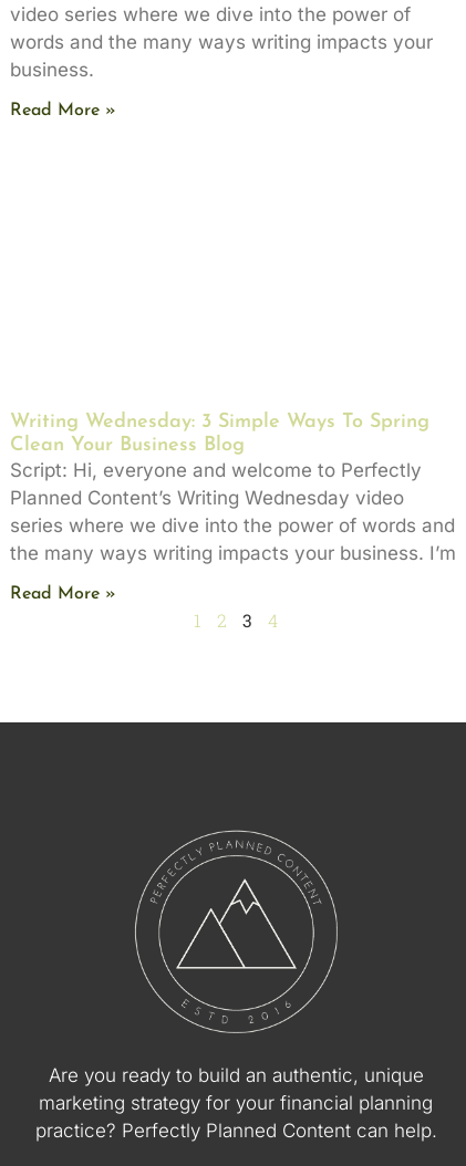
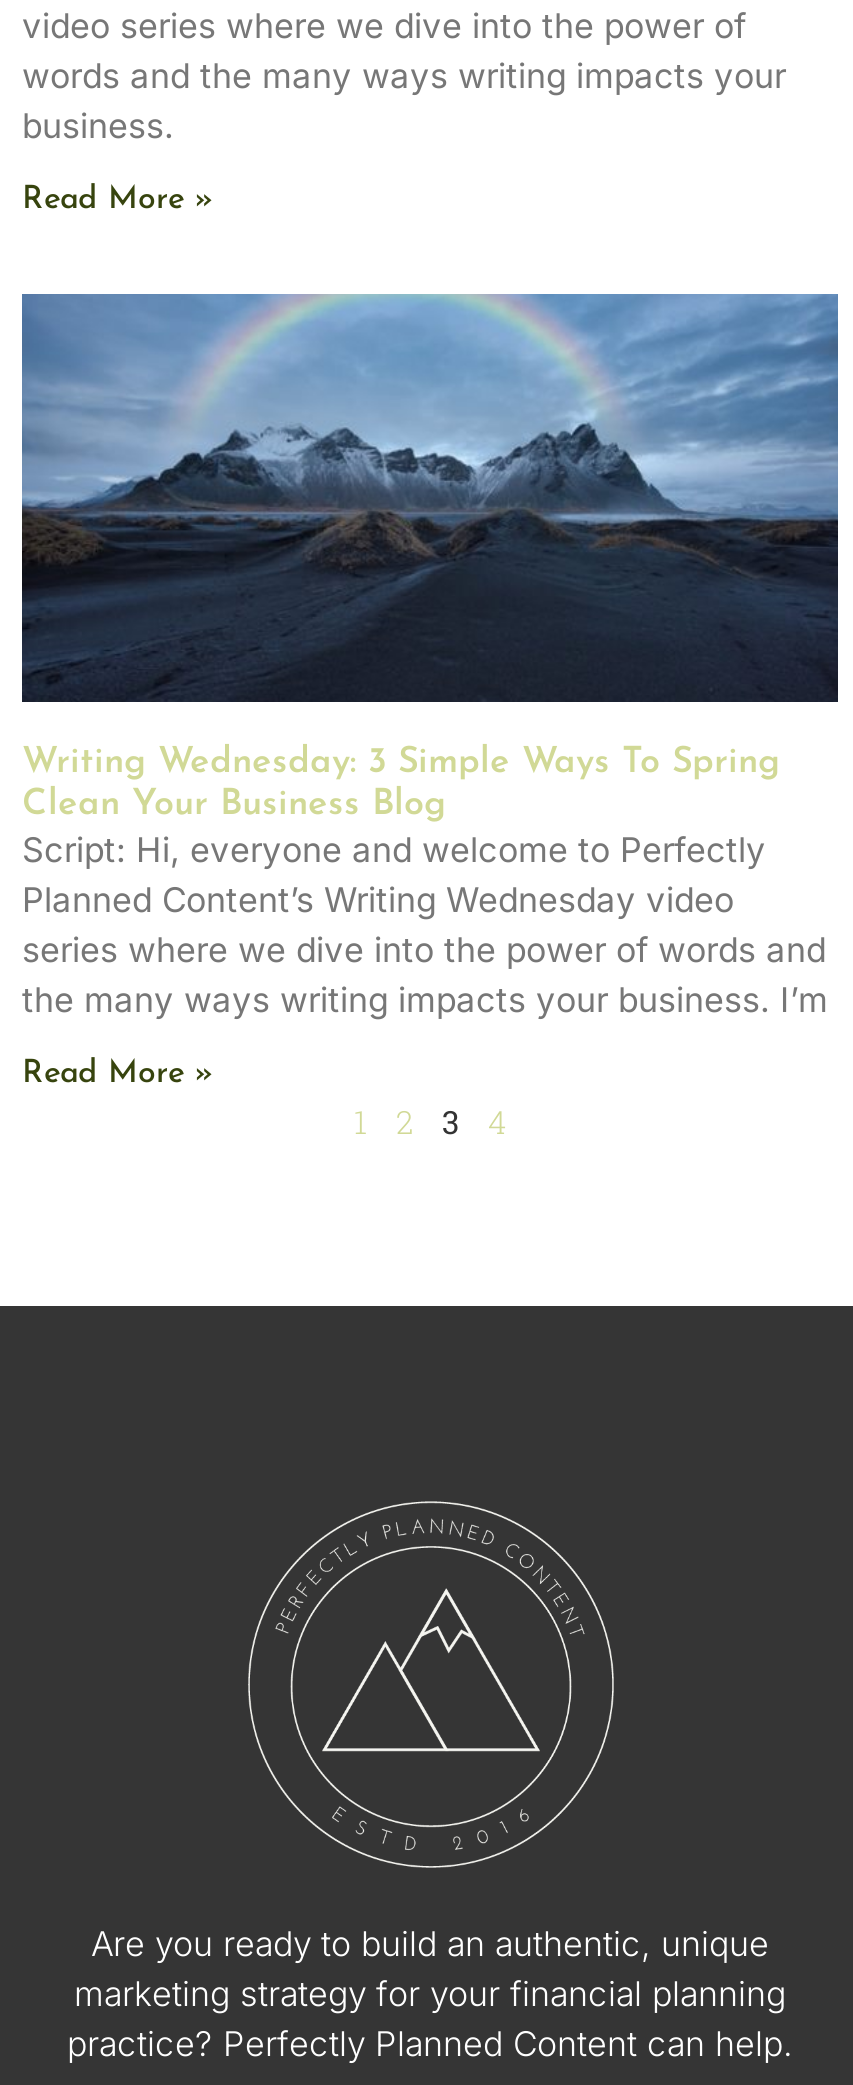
none -> [20,292,840,704] [image]

